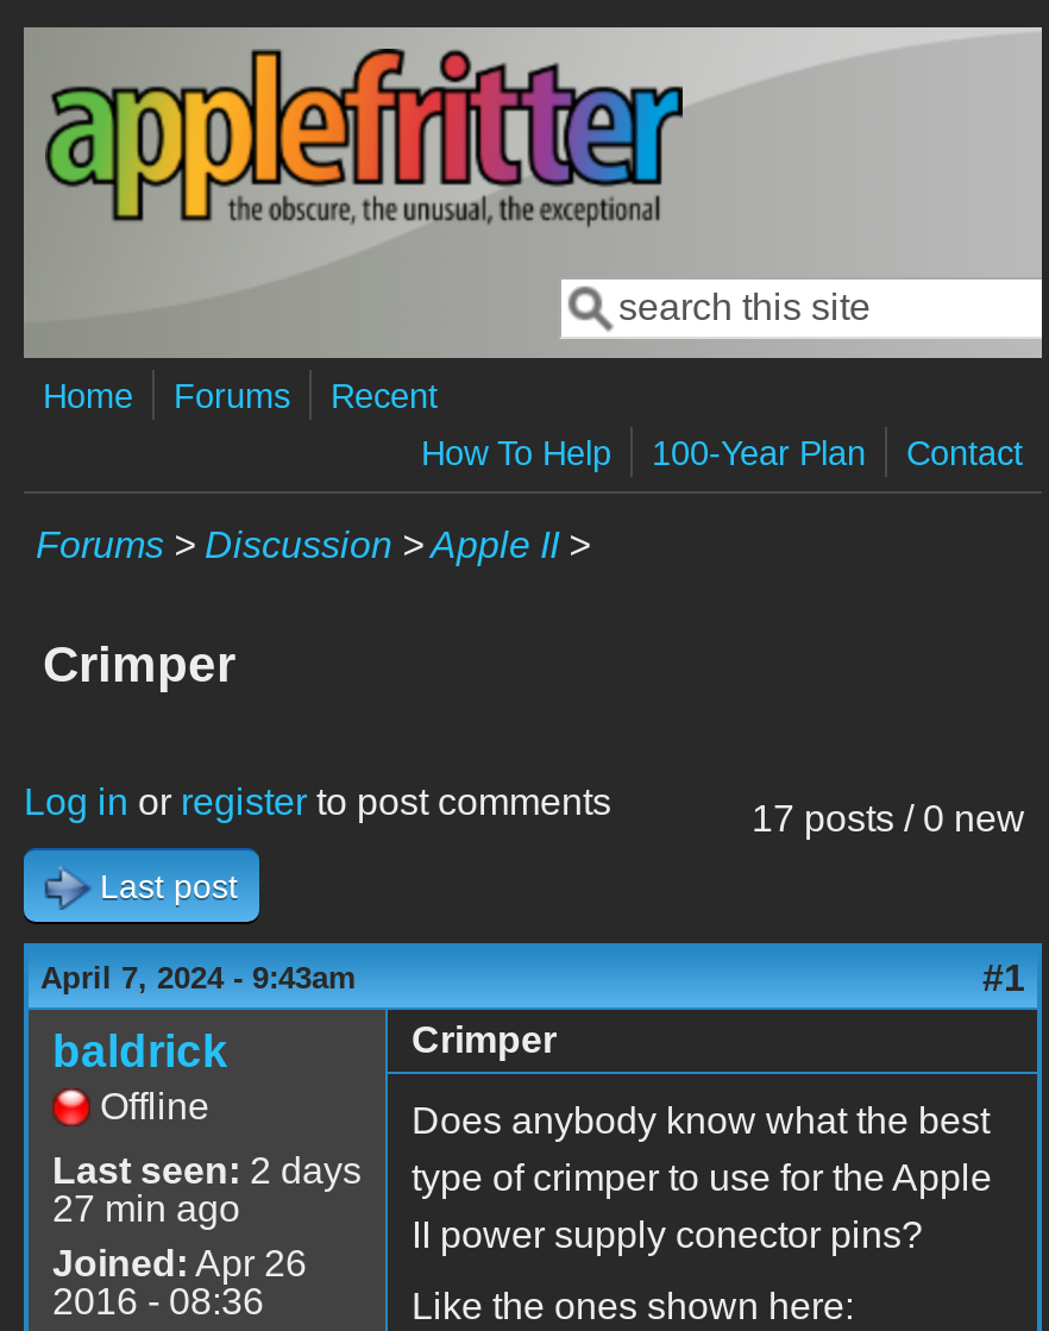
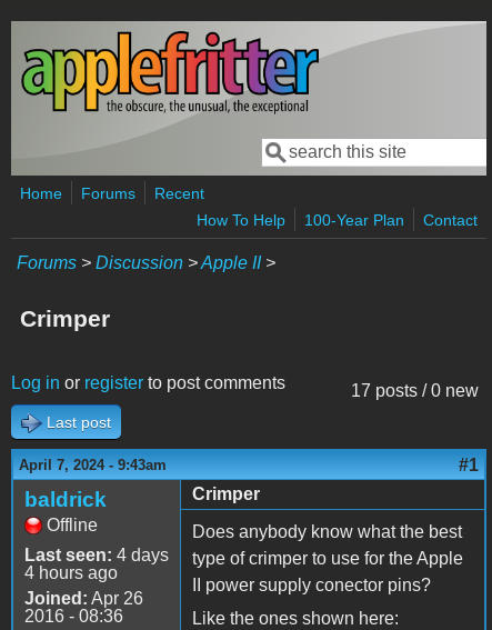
[52,1150,362,1190] Last seen: 2 days -> [24,545,169,564] Last seen: 4 days
[52,1188,240,1228] 27 min ago -> [24,563,118,582] 4 hours ago

